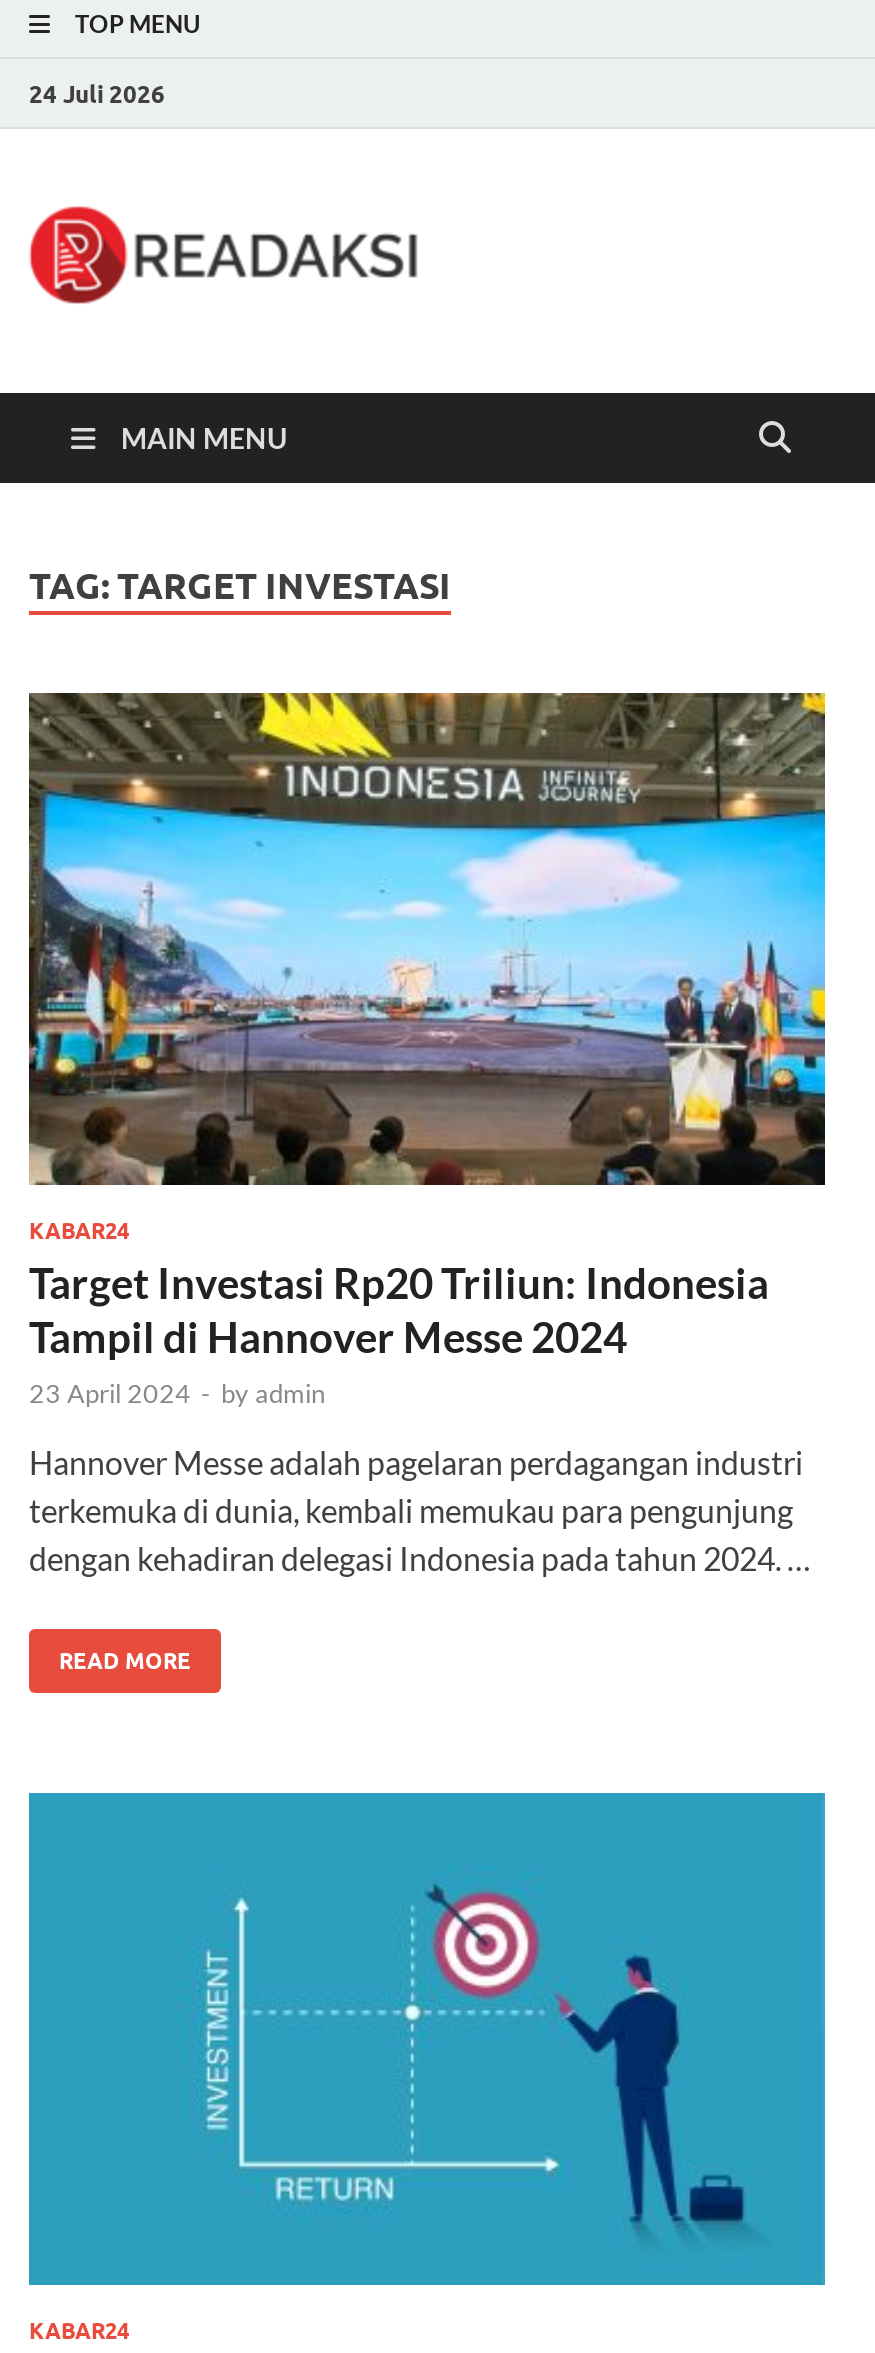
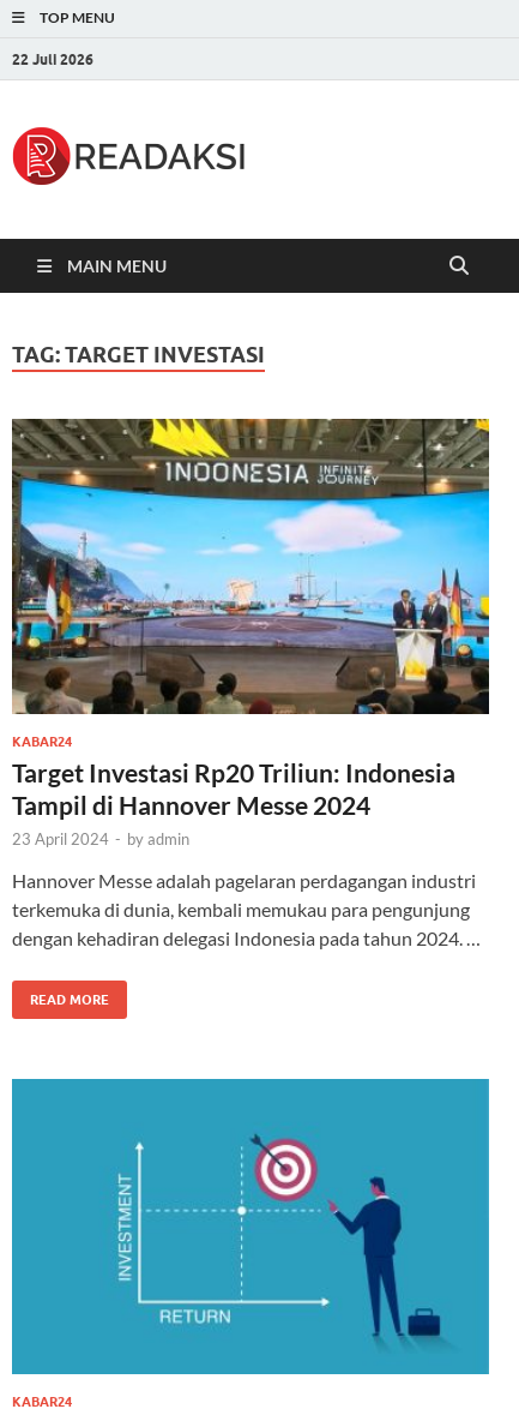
[29,78,165,108] 24 Juli 2026 -> [12,50,93,68] 22 Juli 2026

